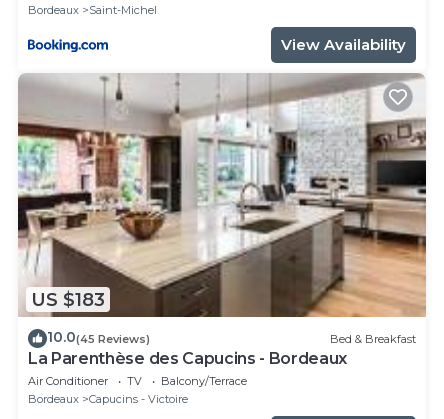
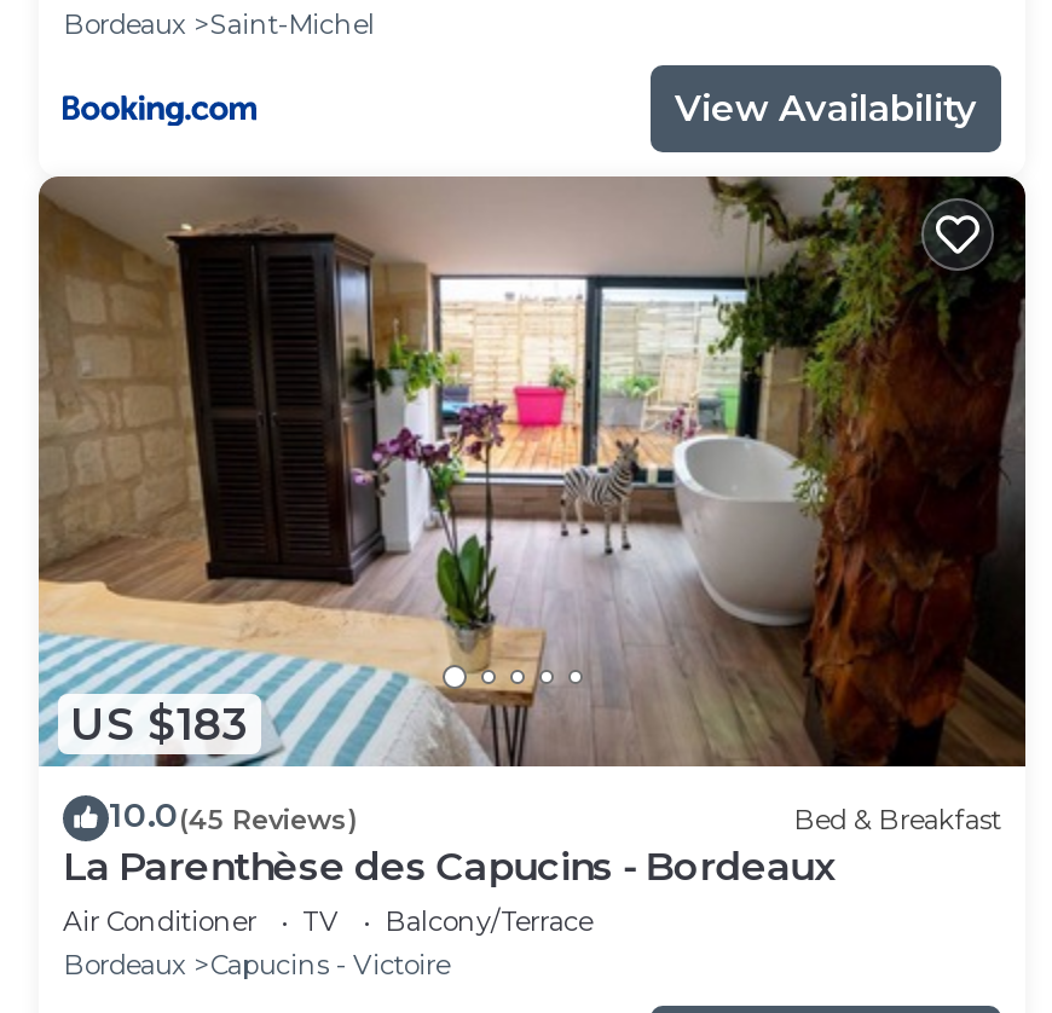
[17,74,427,318] [image] -> [36,176,1028,769] [image]

